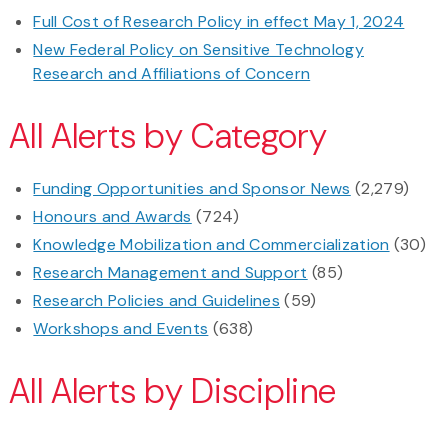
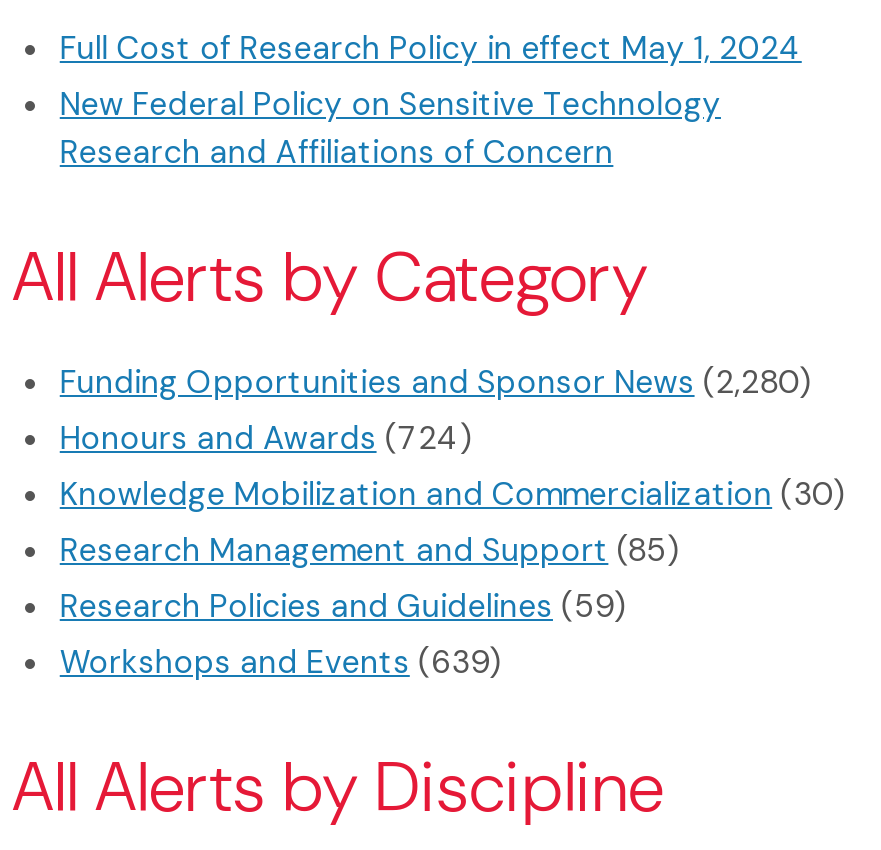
[33,178,409,199] Funding Opportunities and Sponsor News (2,279) -> [60,361,811,403] Funding Opportunities and Sponsor News (2,280)
[33,318,253,339] Workshops and Events (638) -> [60,641,501,683] Workshops and Events (639)

